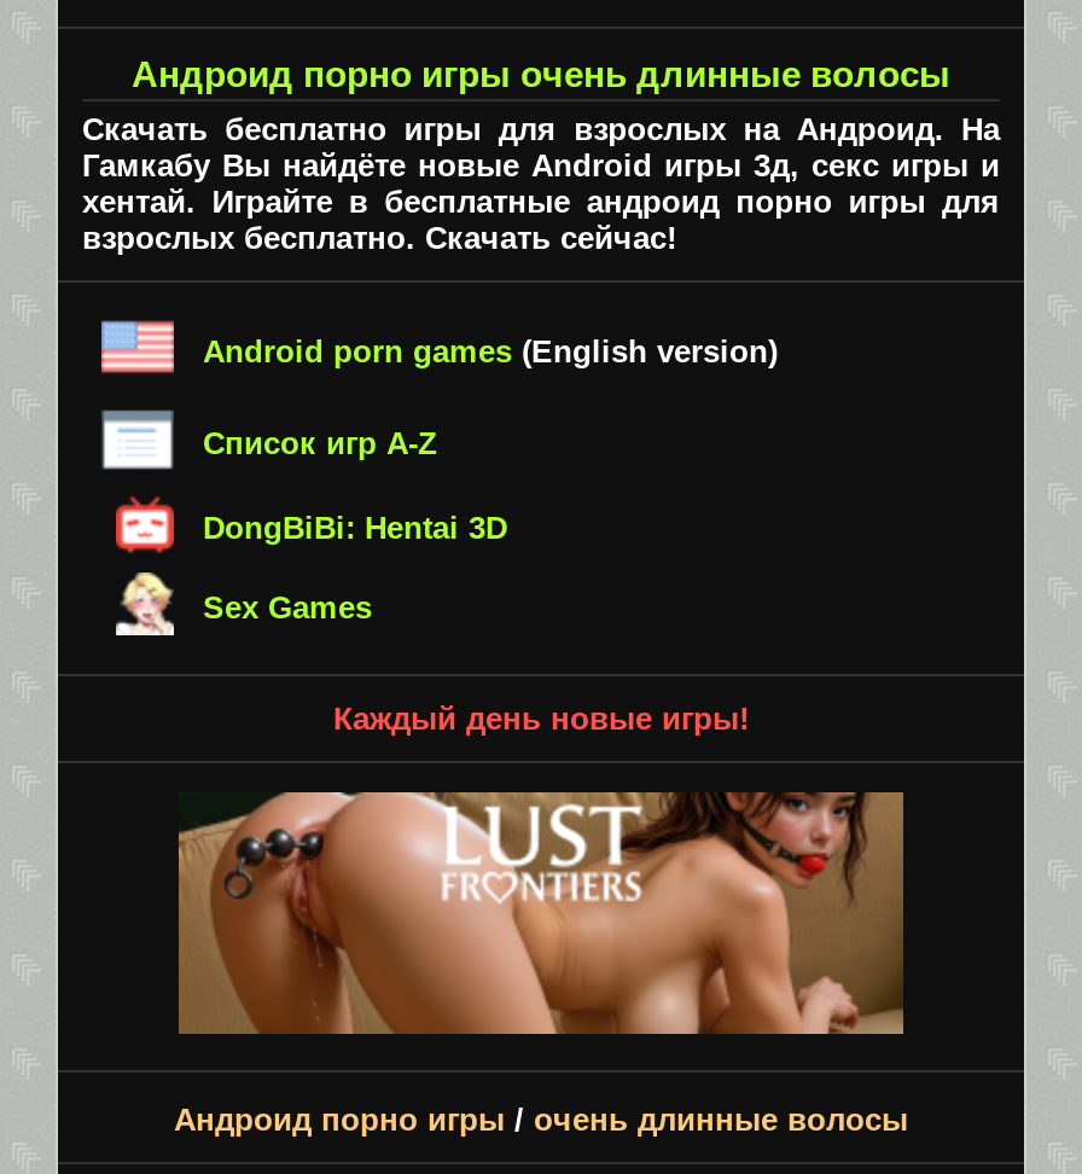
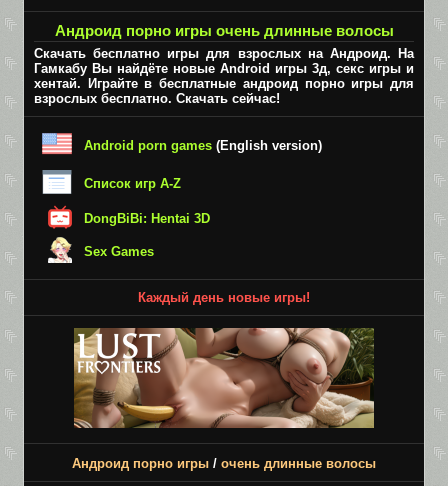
[179,790,903,1036] [image] -> [73,327,375,429] [image]

